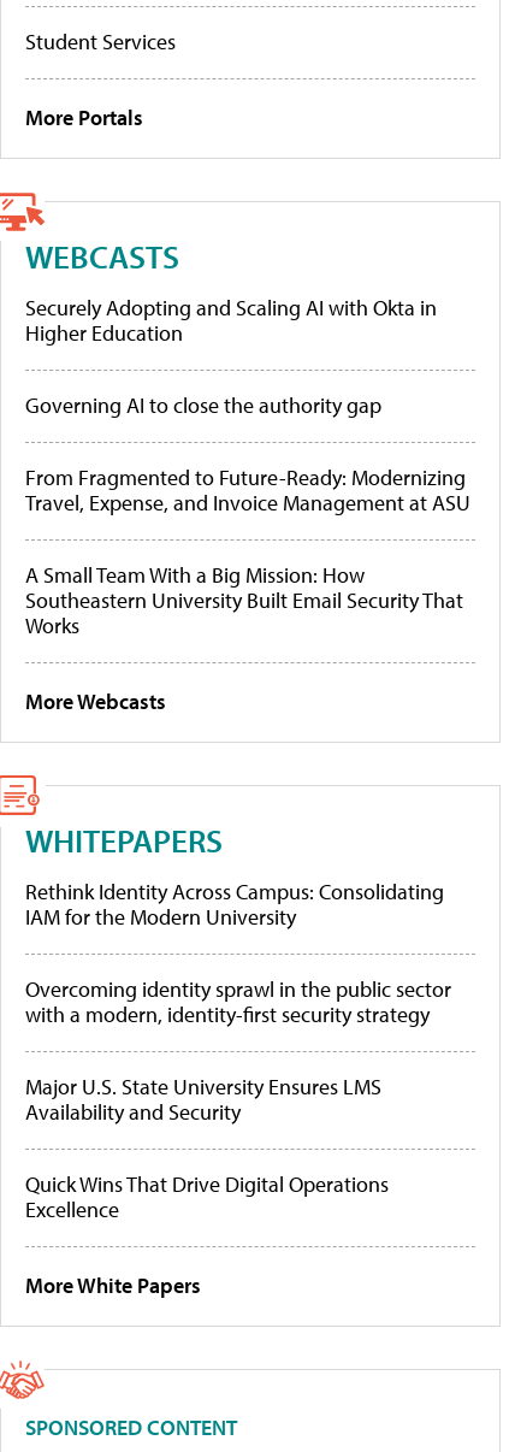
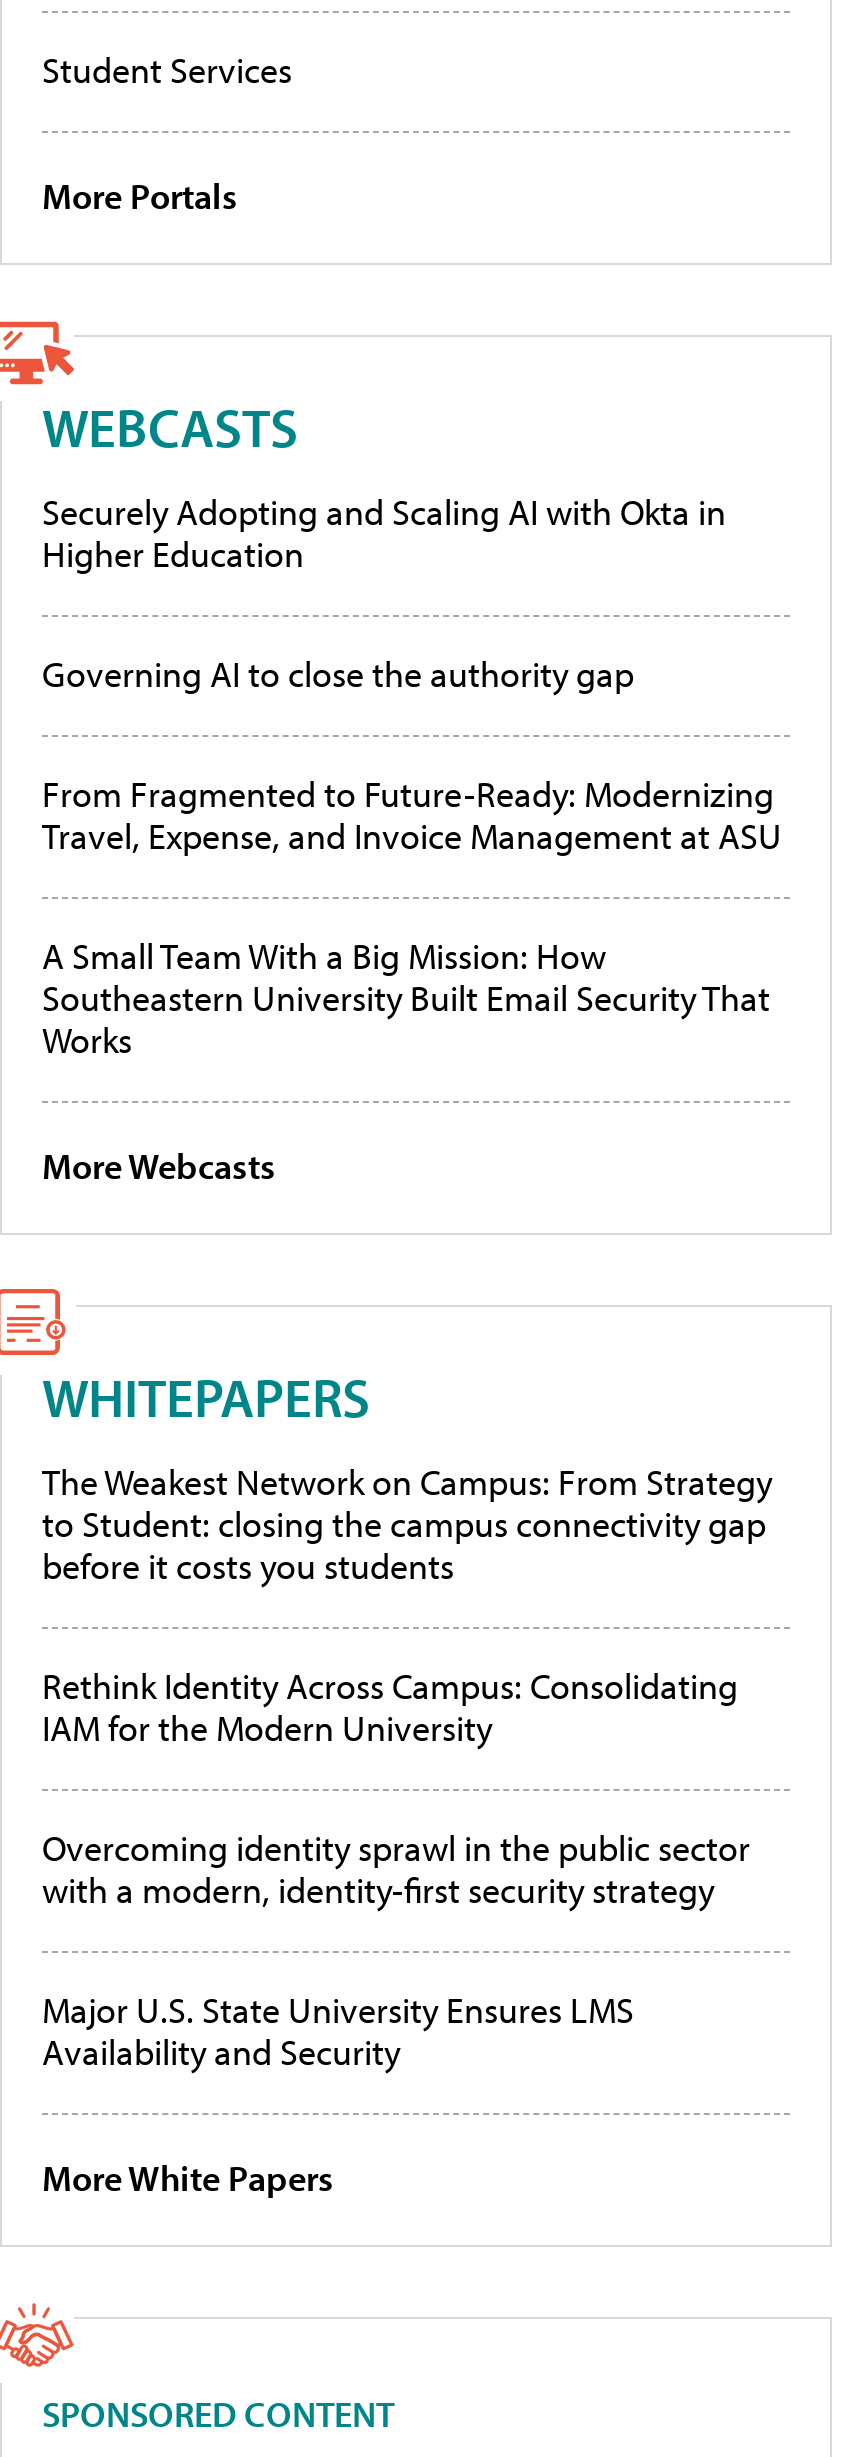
none -> [42,1460,772,1590] The Weakest Network on Campus: From Strategy | to Student: closing the campus connectivity gap | before it costs you students
moved [25,878,451,1126] -> [42,1664,750,2076]: Rethink Identity Across Campus: Consolidating | IAM for the Modern University | Overcoming identity sprawl in the public sector | with a modern, identity-first security strategy | Major U.S. State University Ensures LMS | Availability and Security
[25,1171,389,1224] Quick Wins That Drive Digital Operations | Excellence -> none

